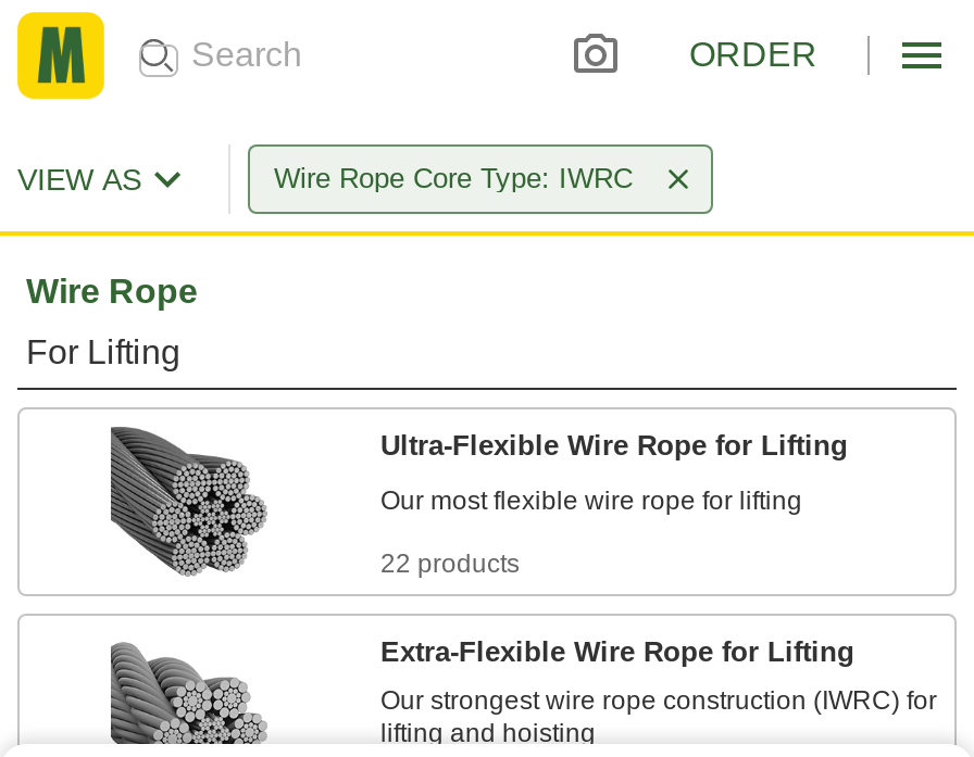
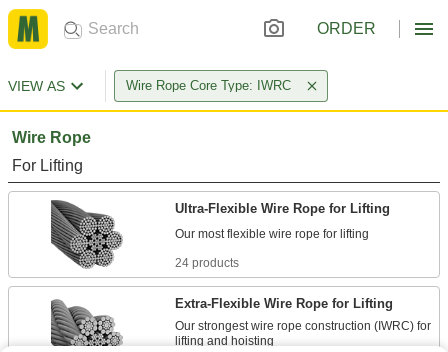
[380,549,520,579] 22 products -> [175,256,239,270] 24 products

